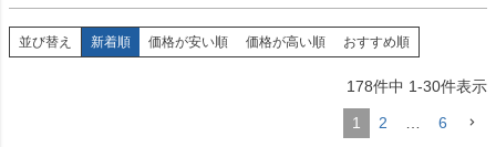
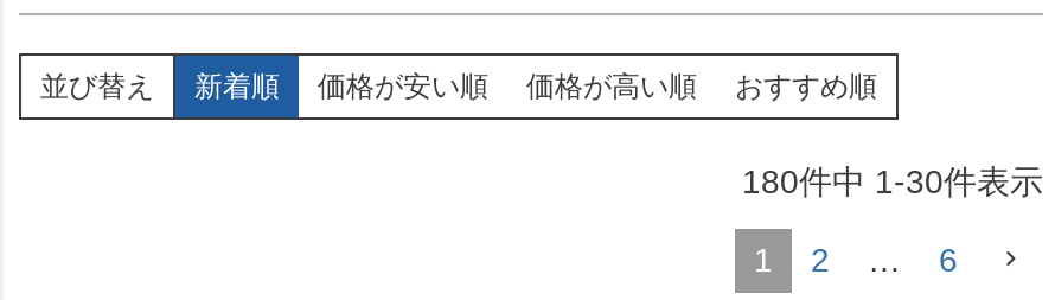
[347,77,487,95] 178件中 1 -30件表示 -> [742,162,1043,199] 180件中 1 -30件表示

